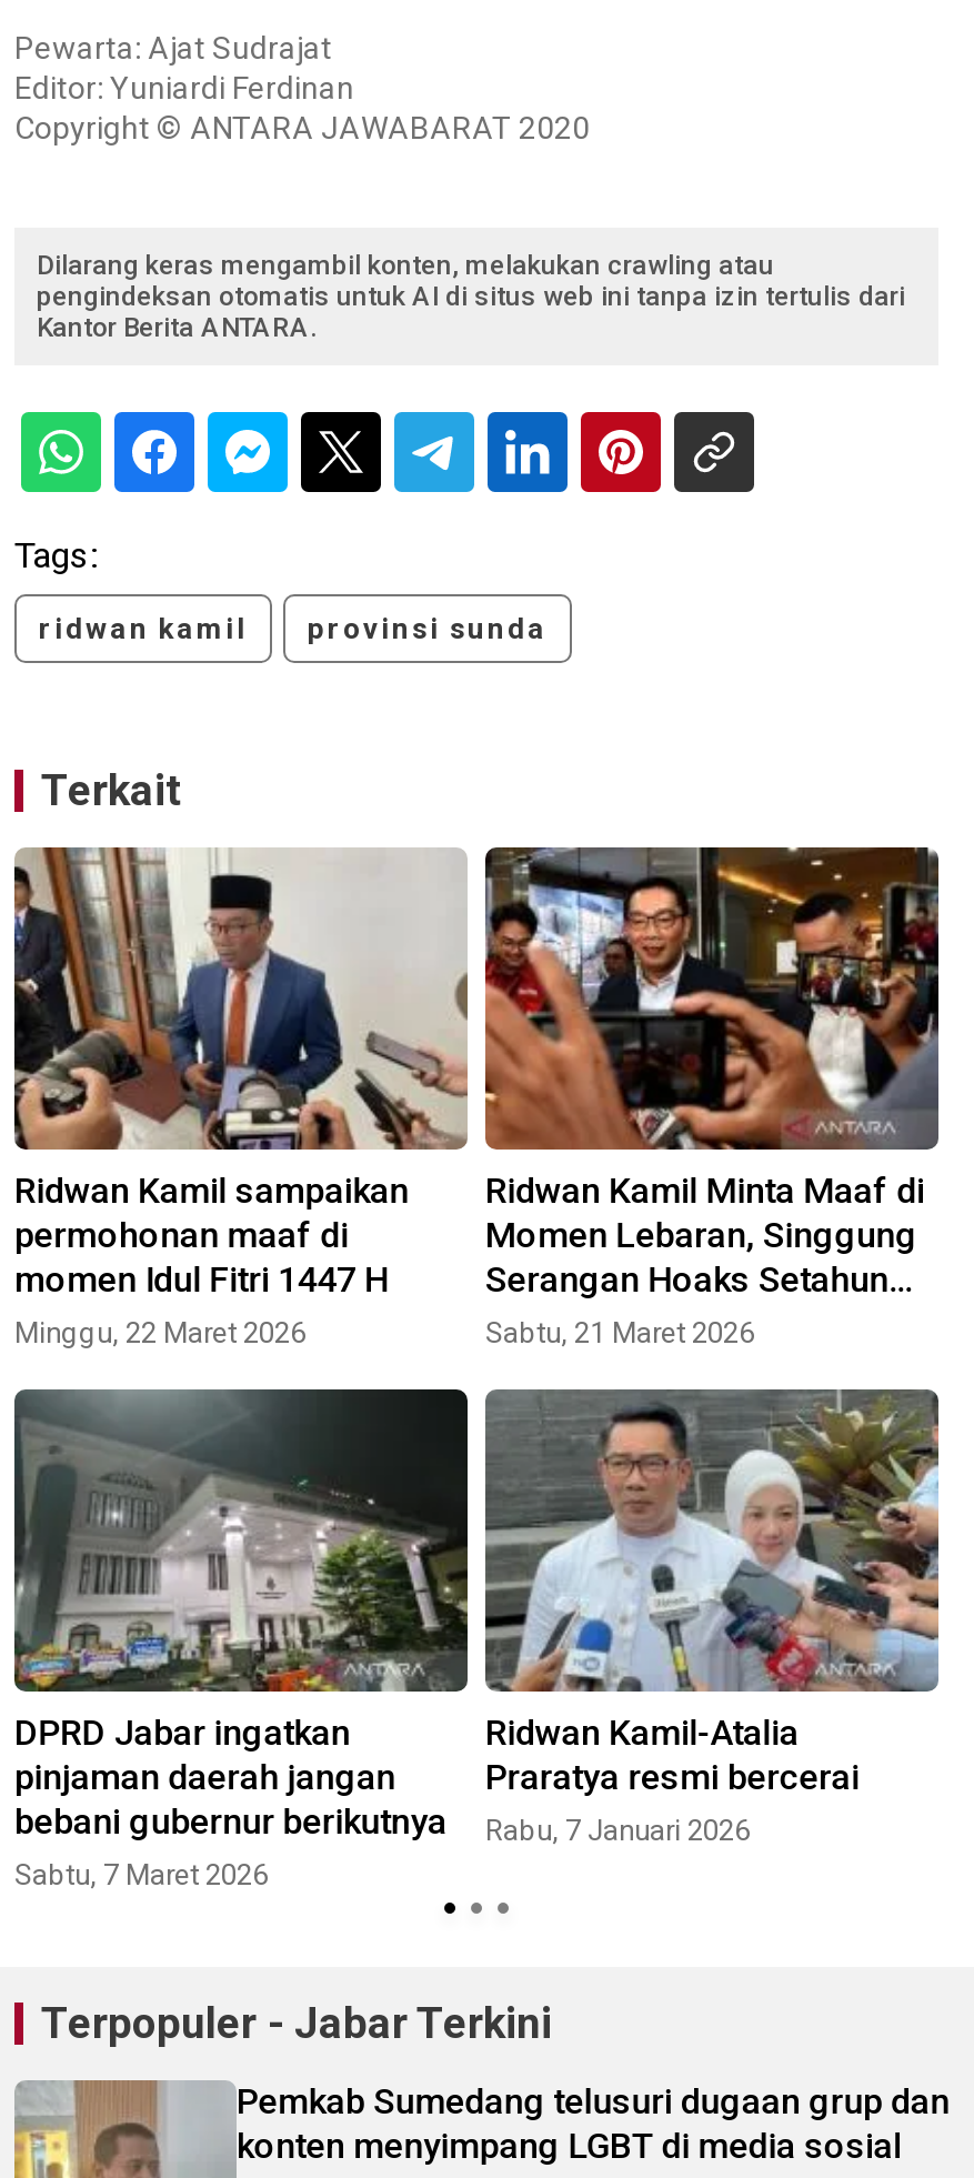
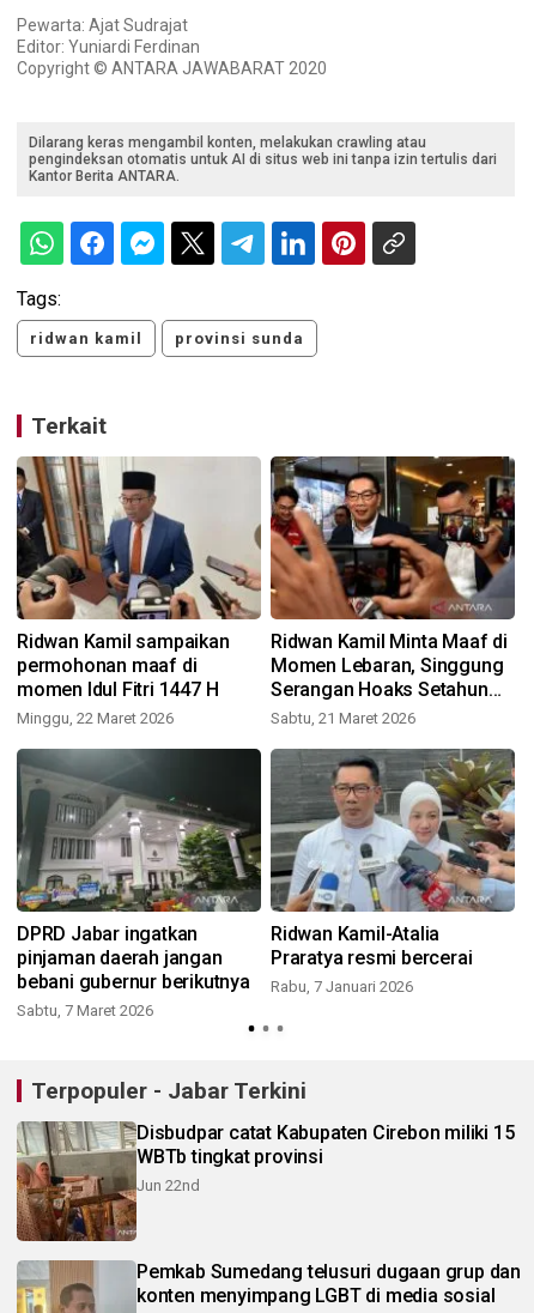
none -> [17,1121,514,1242] [image] | Disbudpar catat Kabupaten Cirebon miliki 15 | WBTb tingkat provinsi | Jun 22nd

